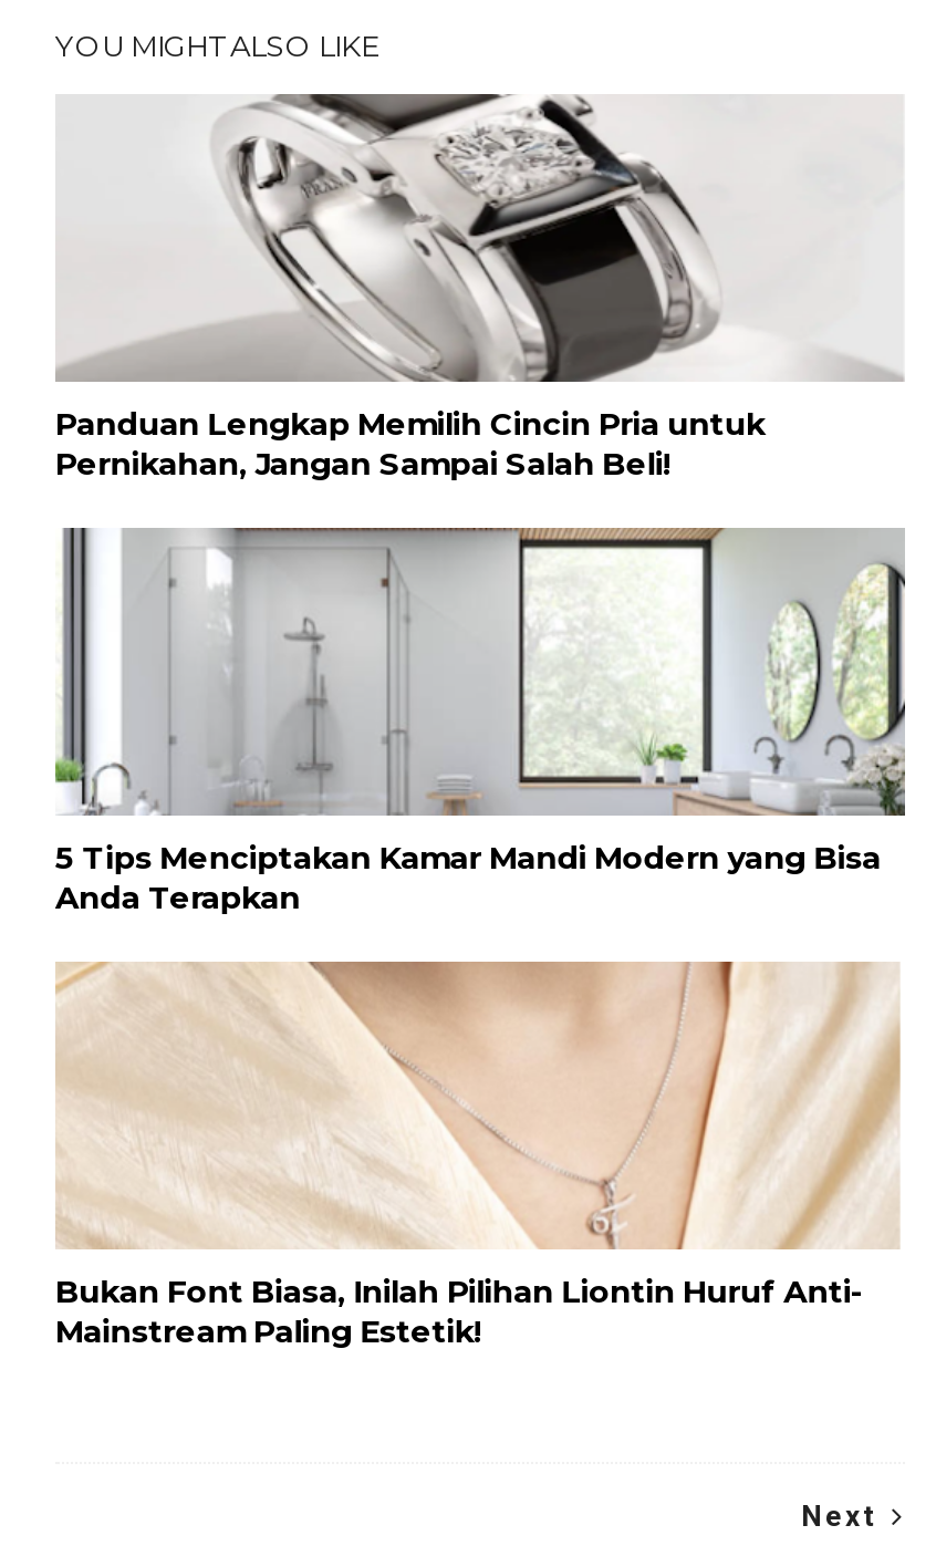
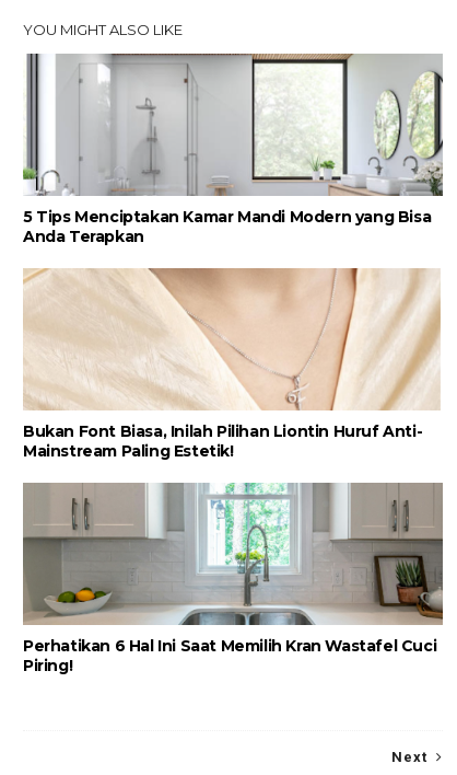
[55,94,903,484] [image] | Panduan Lengkap Memilih Cincin Pria untuk | Pernikahan, Jangan Sampai Salah Beli! -> none
moved [55,526,909,1351] -> [23,53,445,461]: [image] | 5 Tips Menciptakan Kamar Mandi Modern yang Bisa | Anda Terapkan | Bukan Font Biasa, Inilah Pilihan Liontin Huruf Anti- | Mainstream Paling Estetik!
moved [179,526,299,696] -> [84,53,143,137]: [image]
none -> [22,482,444,675] [image] | Perhatikan 6 Hal Ini Saat Memilih Kran Wastafel Cuci | Piring!

